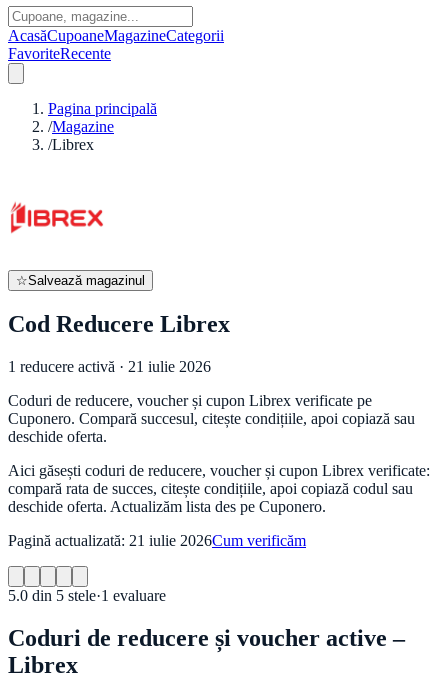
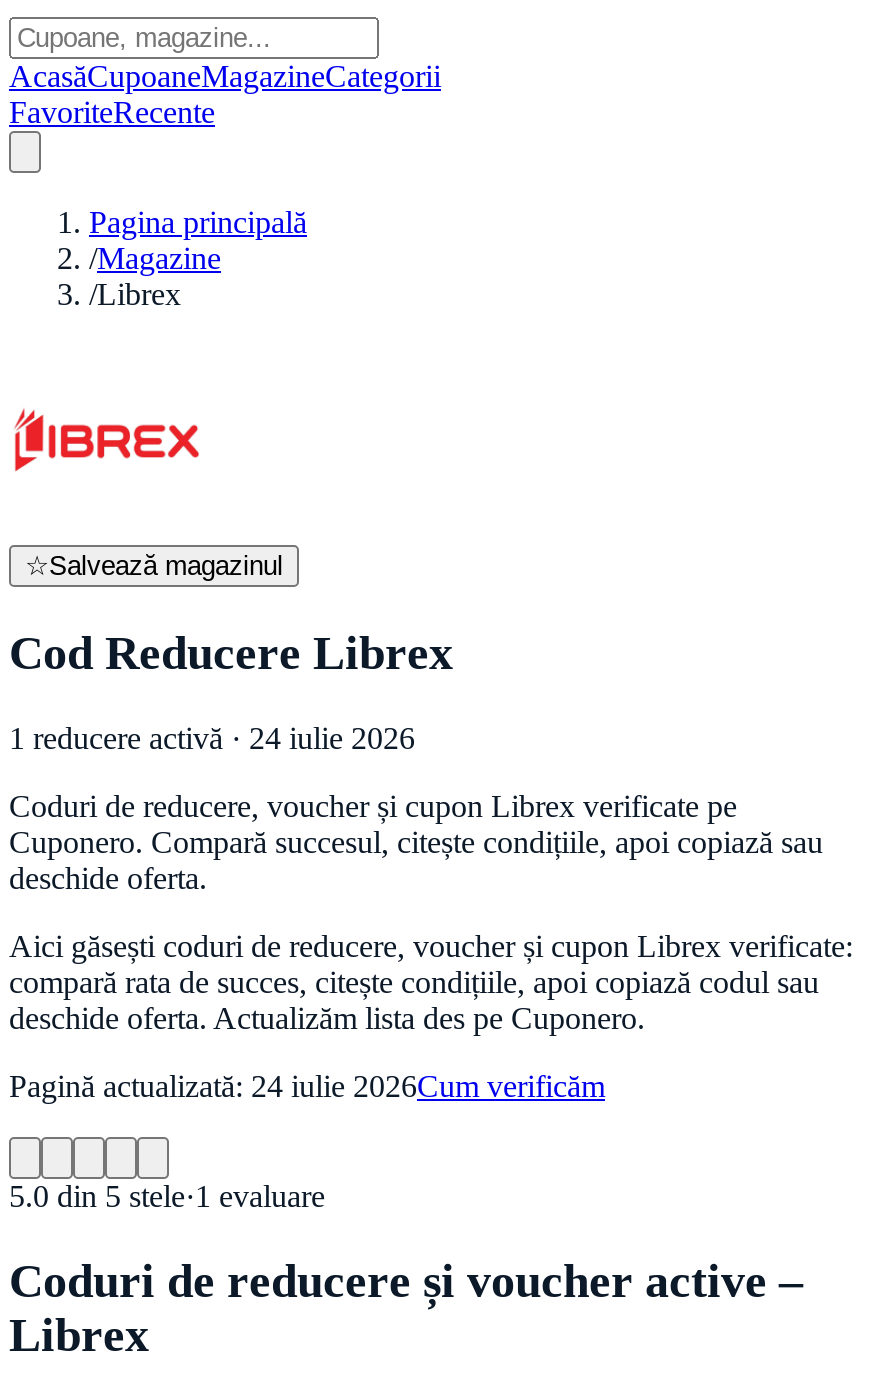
[8,358,211,375] 1 reducere activă · 21 iulie 2026 -> [9,721,415,755] 1 reducere activă · 24 iulie 2026
[8,532,306,549] Pagină actualizată: 21 iulie 2026Cum verificăm -> [9,1069,605,1103] Pagină actualizată: 24 iulie 2026Cum verificăm

